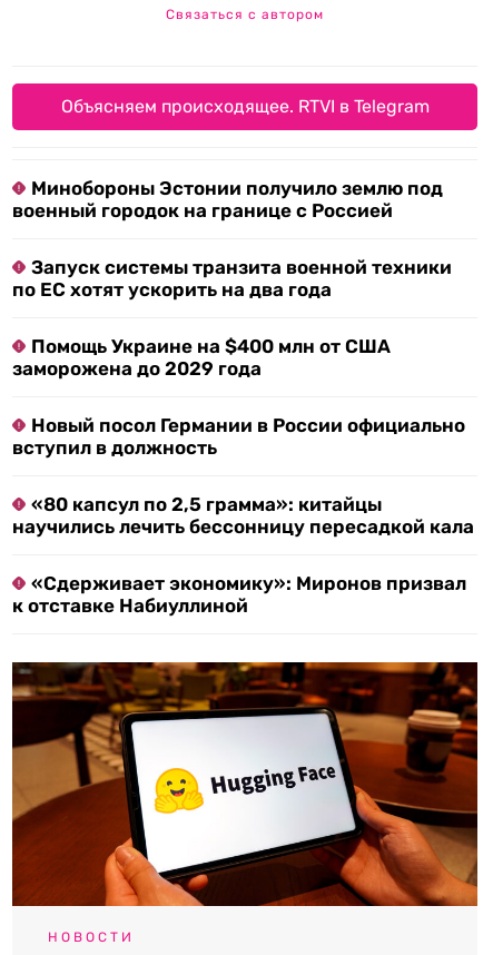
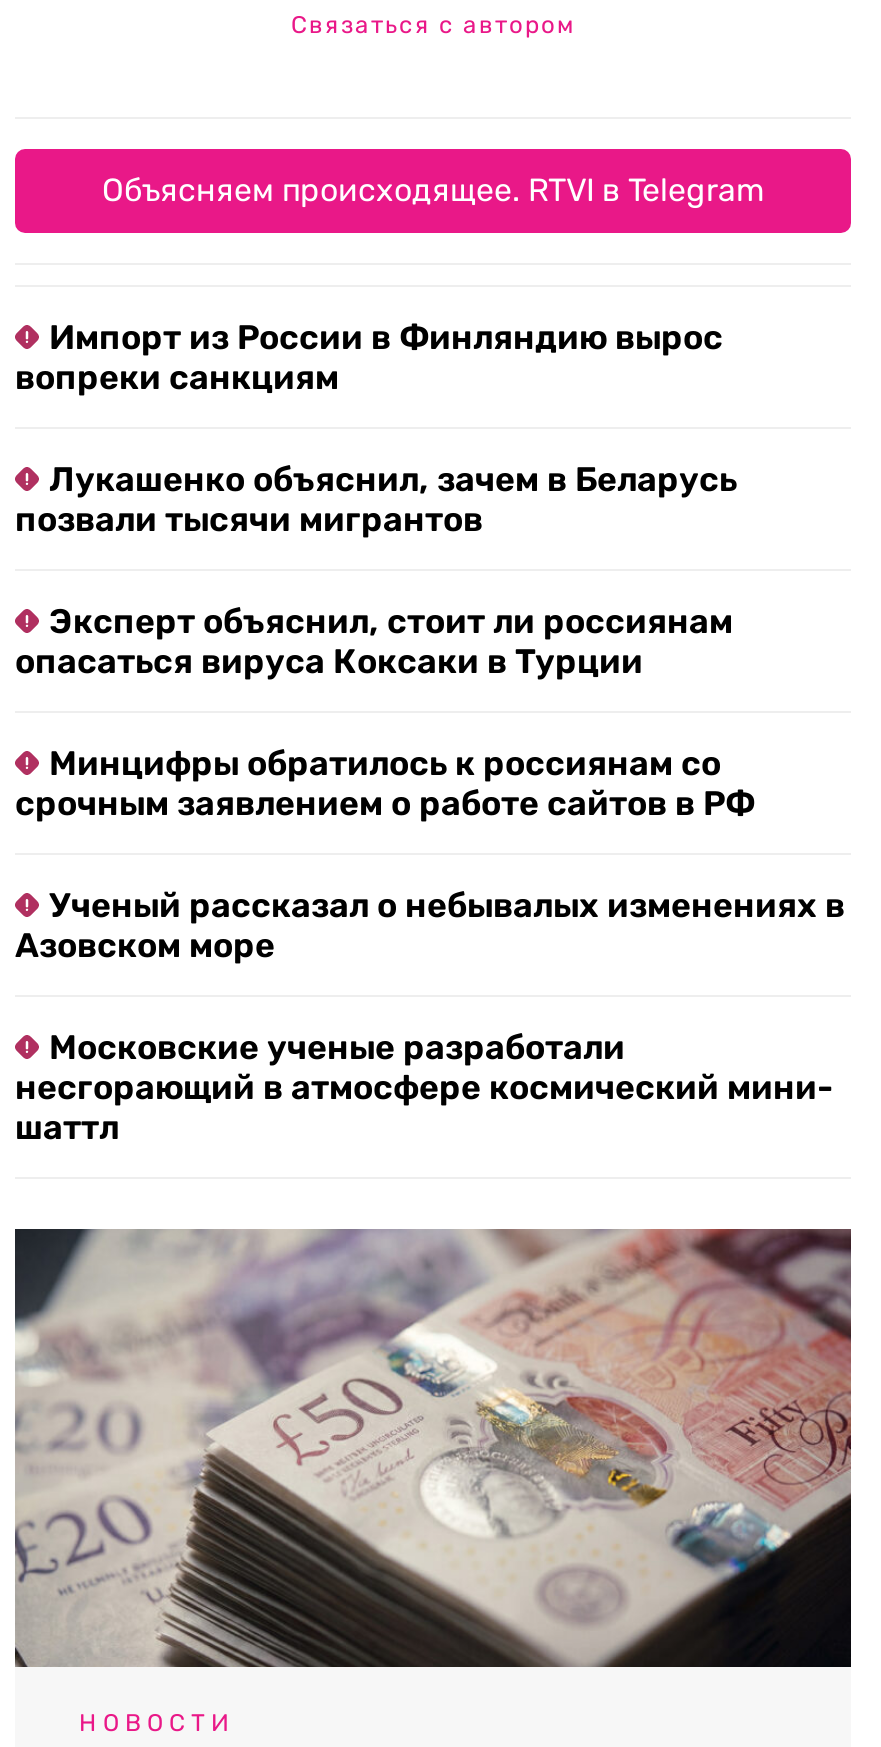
[12,177,443,222] Минобороны Эстонии получило землю под | военный городок на границе с Россией -> [15,317,723,397] Импорт из России в Финляндию вырос | вопреки санкциям
[12,256,452,301] Запуск системы транзита военной техники | по ЕС хотят ускорить на два года -> [15,459,737,539] Лукашенко объяснил, зачем в Беларусь | позвали тысячи мигрантов
[12,335,391,380] Помощь Украине на $400 млн от США | заморожена до 2029 года -> [15,601,733,681] Эксперт объяснил, стоит ли россиянам | опасаться вируса Коксаки в Турции
[12,414,465,459] Новый посол Германии в России официально | вступил в должность -> [15,743,755,823] Минцифры обратилось к россиянам со | срочным заявлением о работе сайтов в РФ
[12,493,474,538] «80 капсул по 2,5 грамма»: китайцы | научились лечить бессонницу пересадкой кала -> [15,885,845,965] Ученый рассказал о небывалых изменениях в | Азовском море
[12,572,466,617] «Сдерживает экономику»: Миронов призвал | к отставке Набиуллиной -> [15,1027,833,1147] Московские ученые разработали | несгорающий в атмосфере космический мини- | шаттл
[11,661,479,907] [image] -> [13,1227,853,1669] [image]

